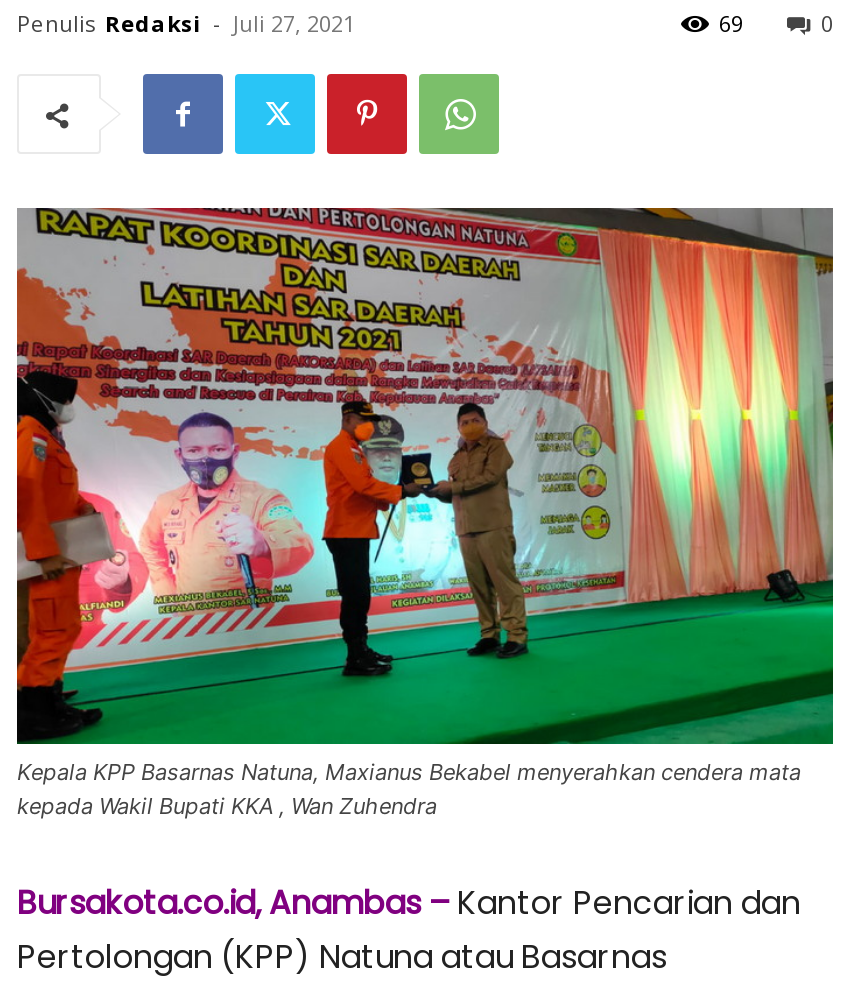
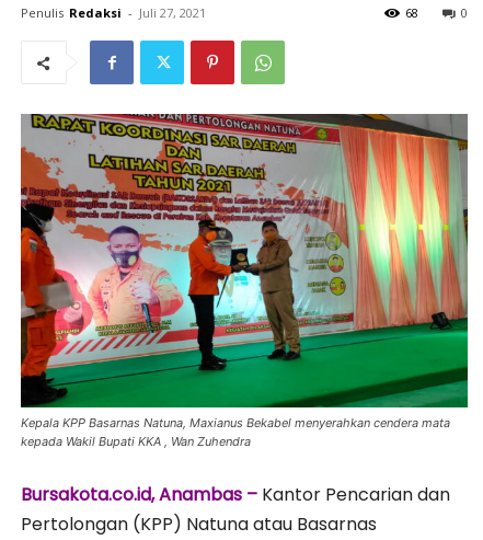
[719,8,743,38] 69 -> [405,4,418,21] 68

